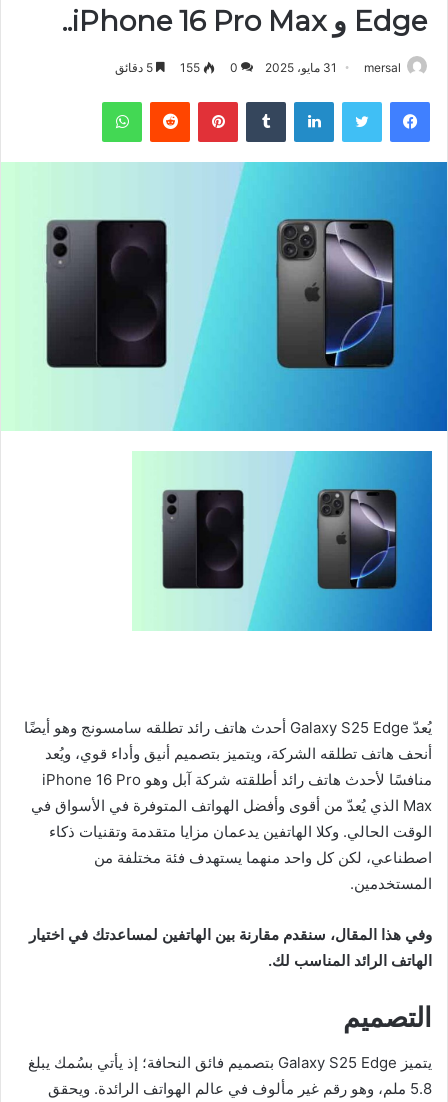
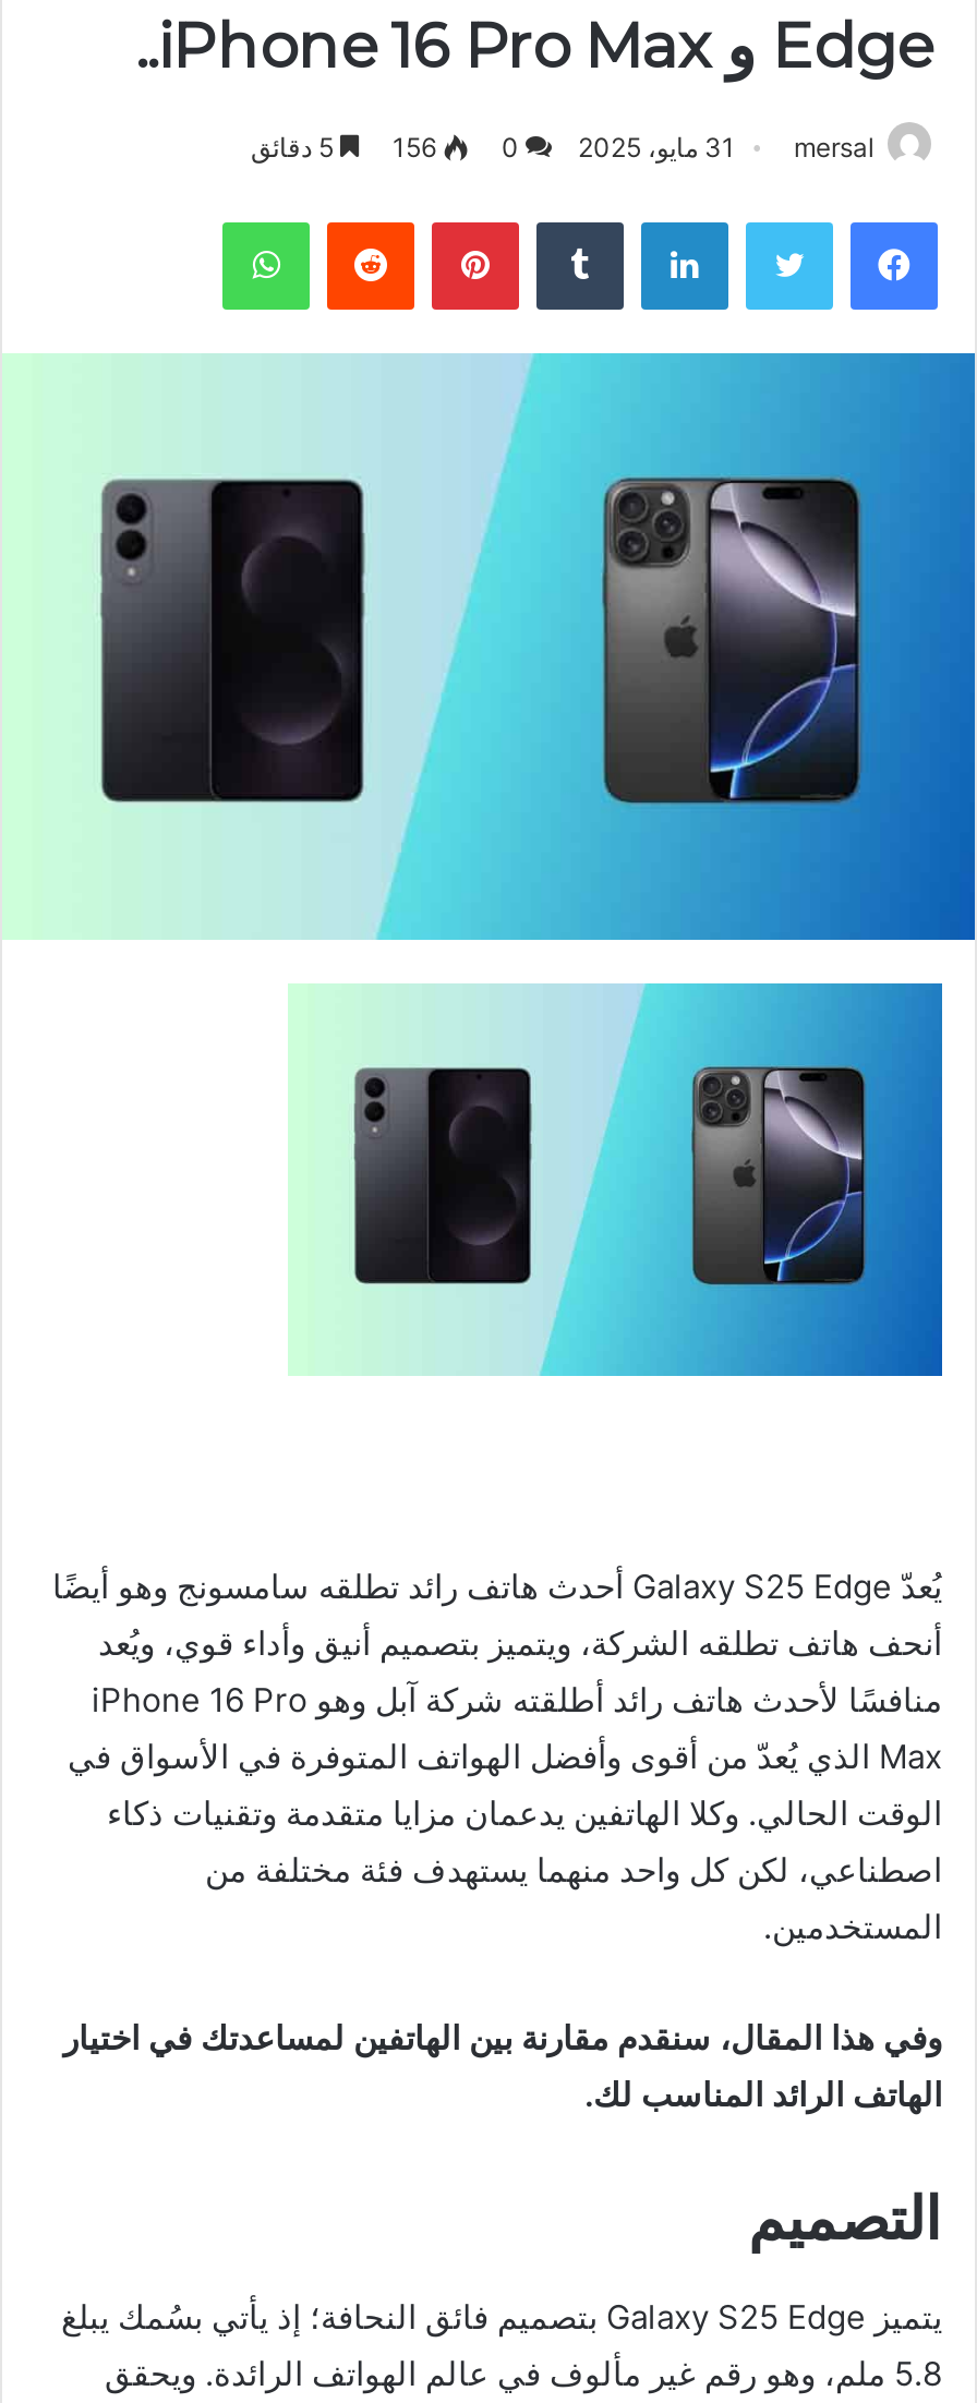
[180,60,200,75] 155 -> [393,130,436,163] 156

